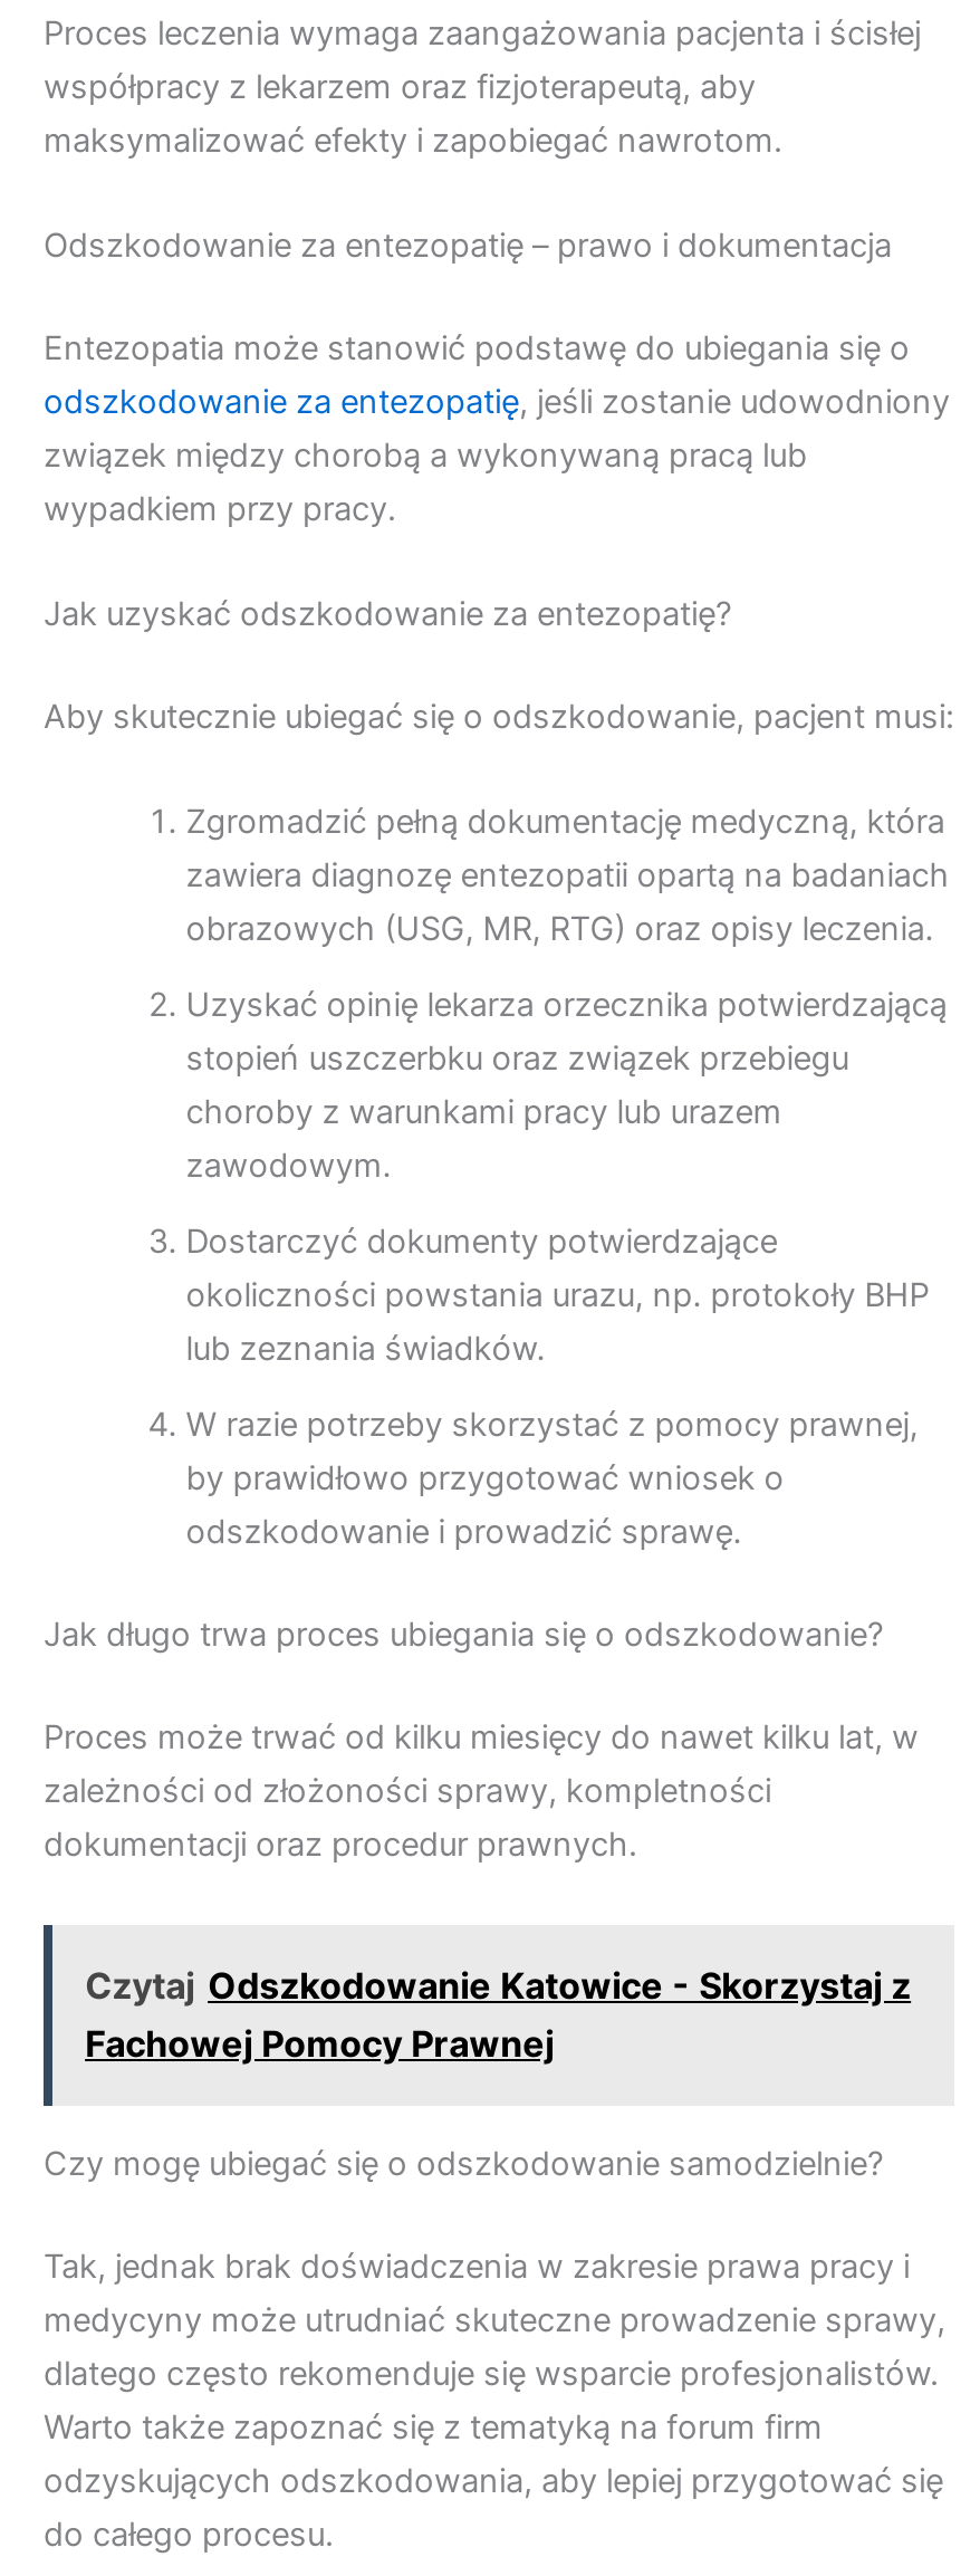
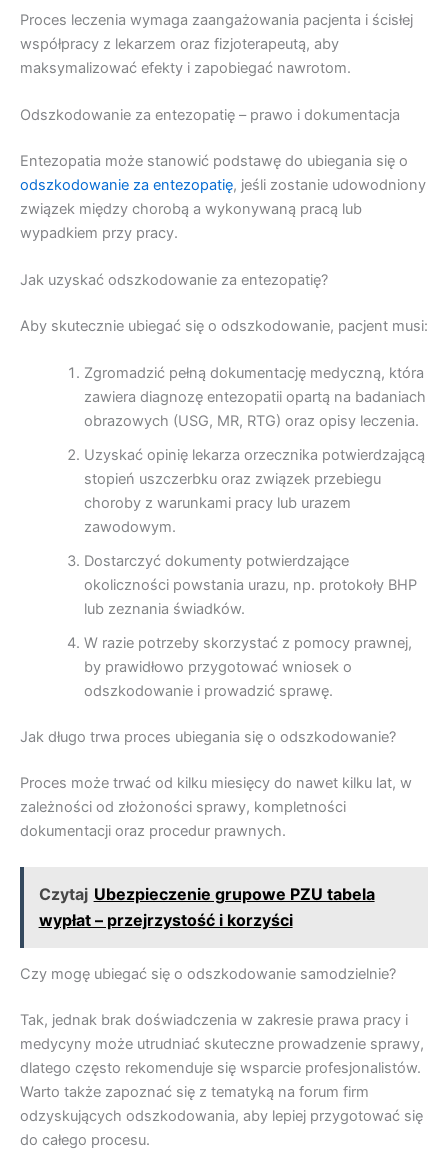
[85,1963,911,2066] Czytaj Odszkodowanie Katowice - Skorzystaj z | Fachowej Pomocy Prawnej -> [39,884,375,930] Czytaj Ubezpieczenie grupowe PZU tabela | wypłat – przejrzystość i korzyści

